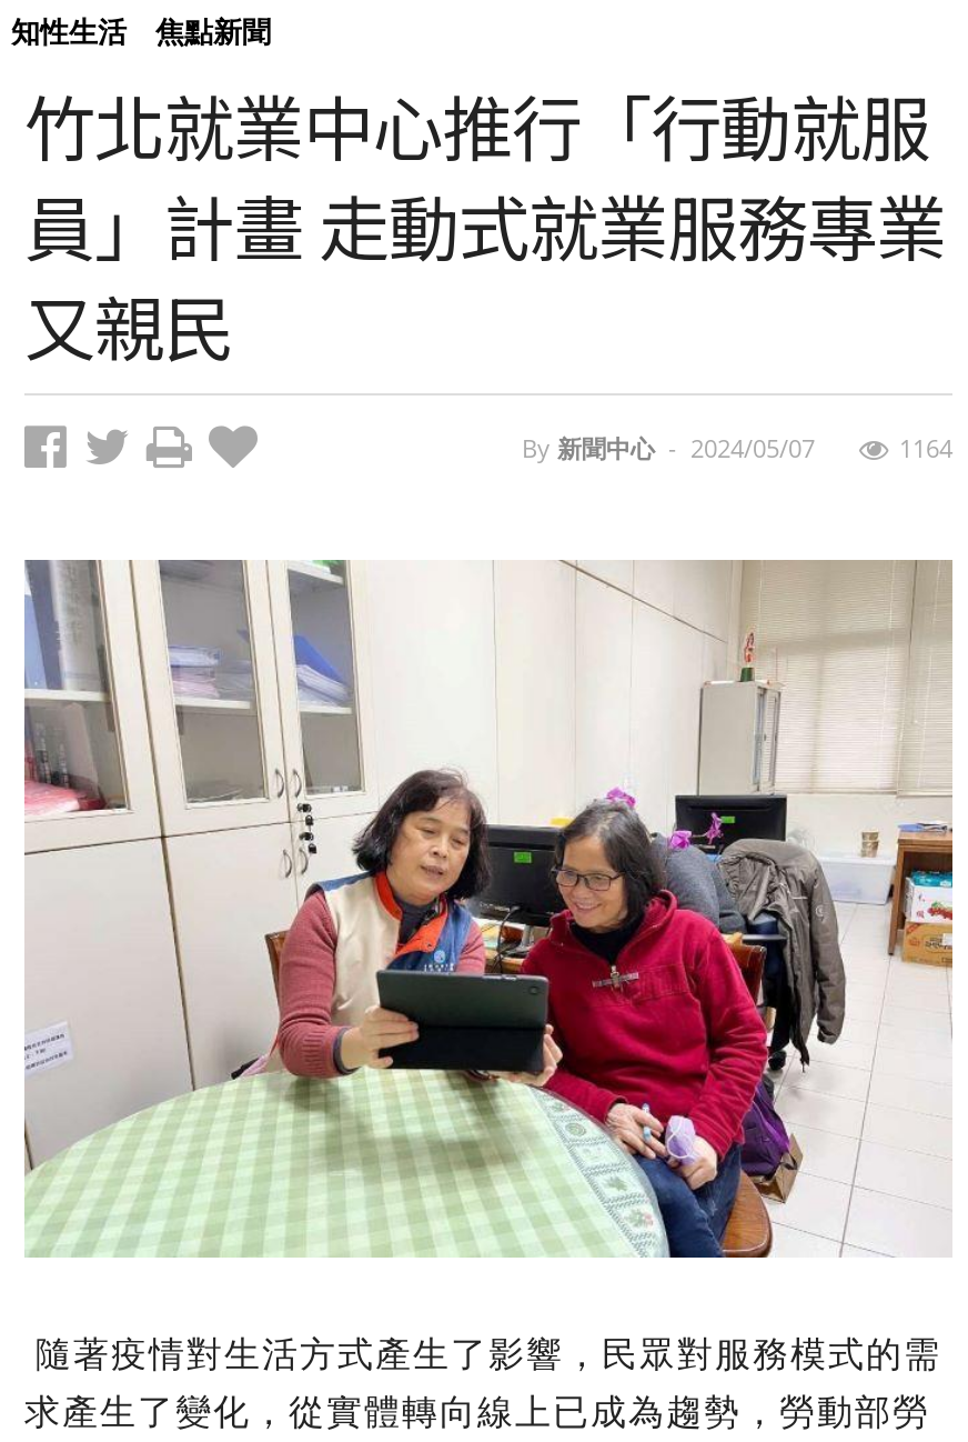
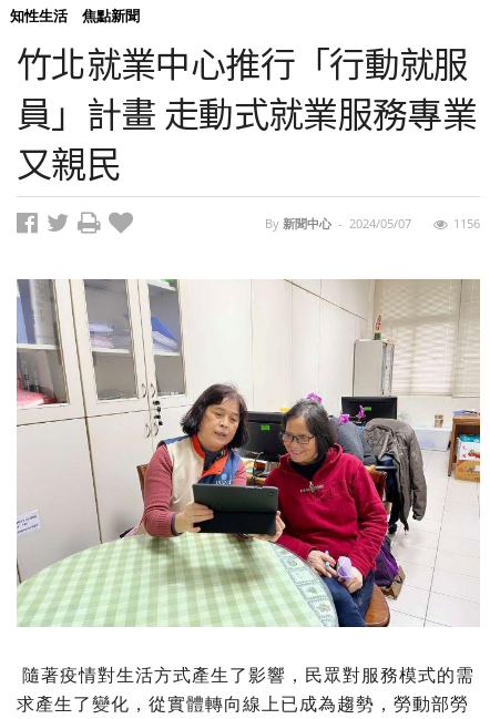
[899,431,952,465] 1164 -> [453,215,480,232] 1156

